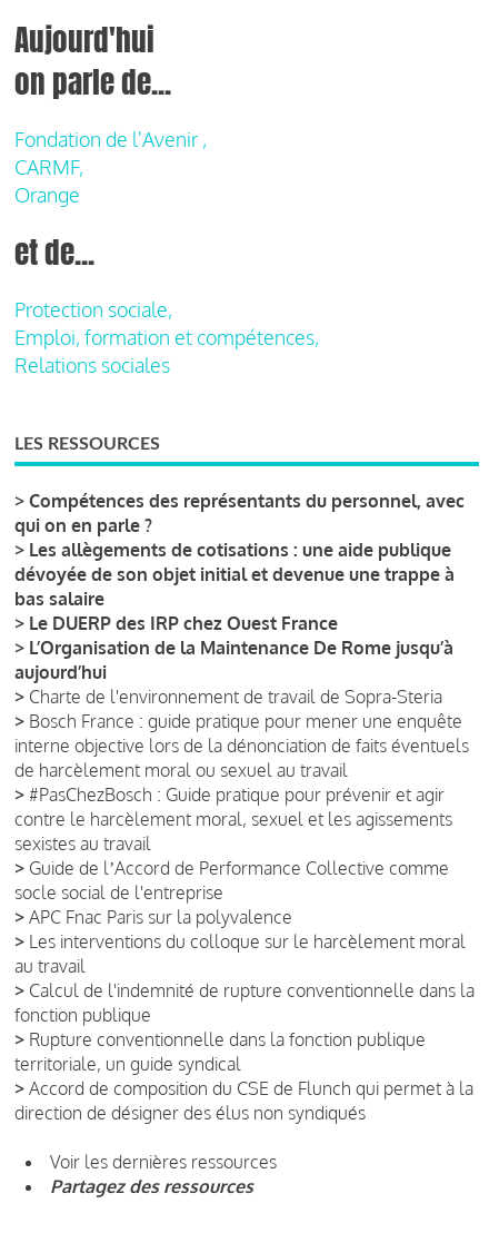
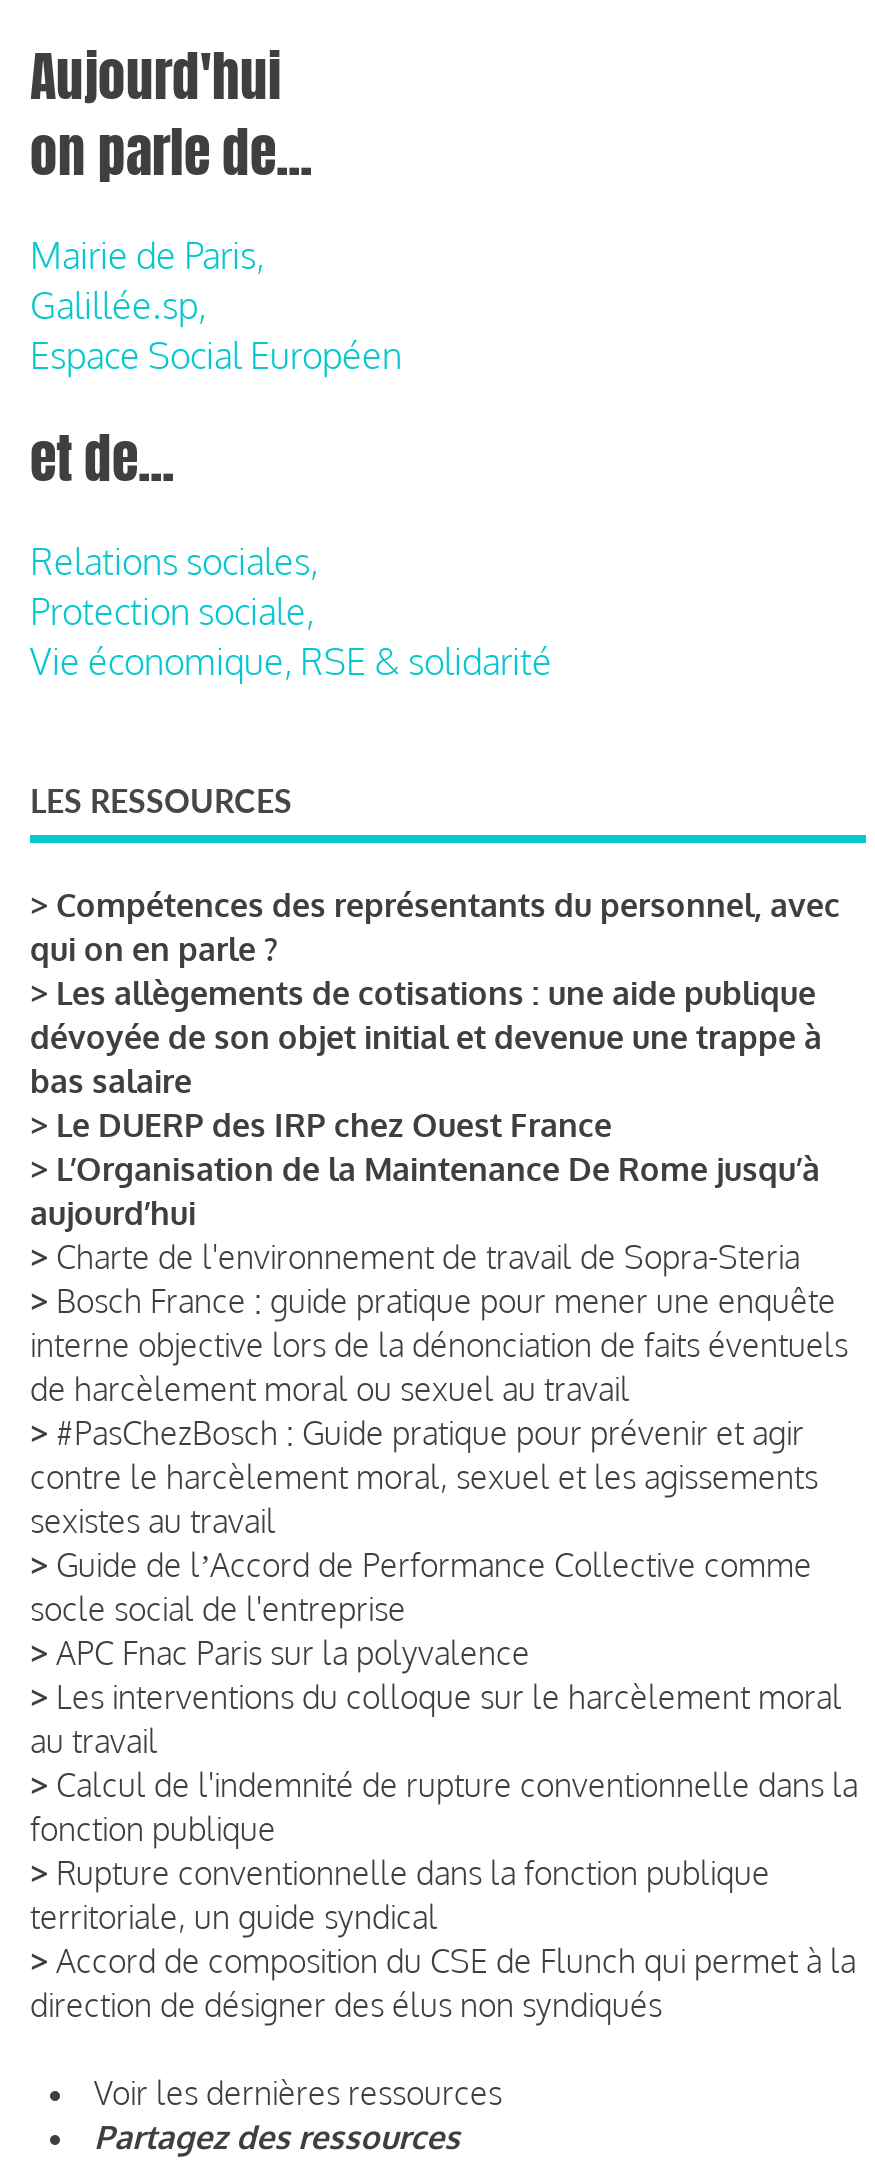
[14,127,207,207] Fondation de l'Avenir , | CARMF, | Orange -> [30,233,402,377] Mairie de Paris, | Galillée.sp, | Espace Social Européen
none -> [30,539,318,583] Relations sociales,
moved [14,297,172,321] -> [30,589,314,633]: Protection sociale,
[14,325,319,377] Emploi, formation et compétences, | Relations sociales -> [30,639,552,683] Vie économique, RSE & solidarité

